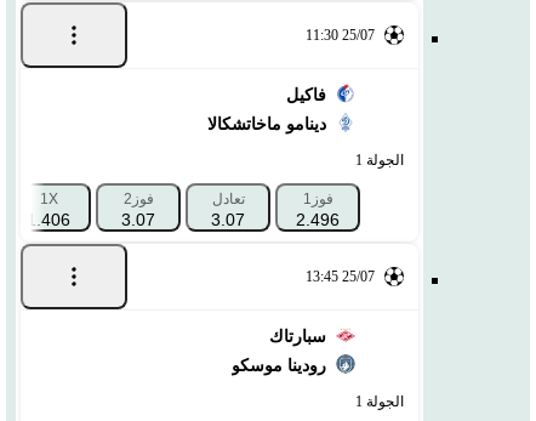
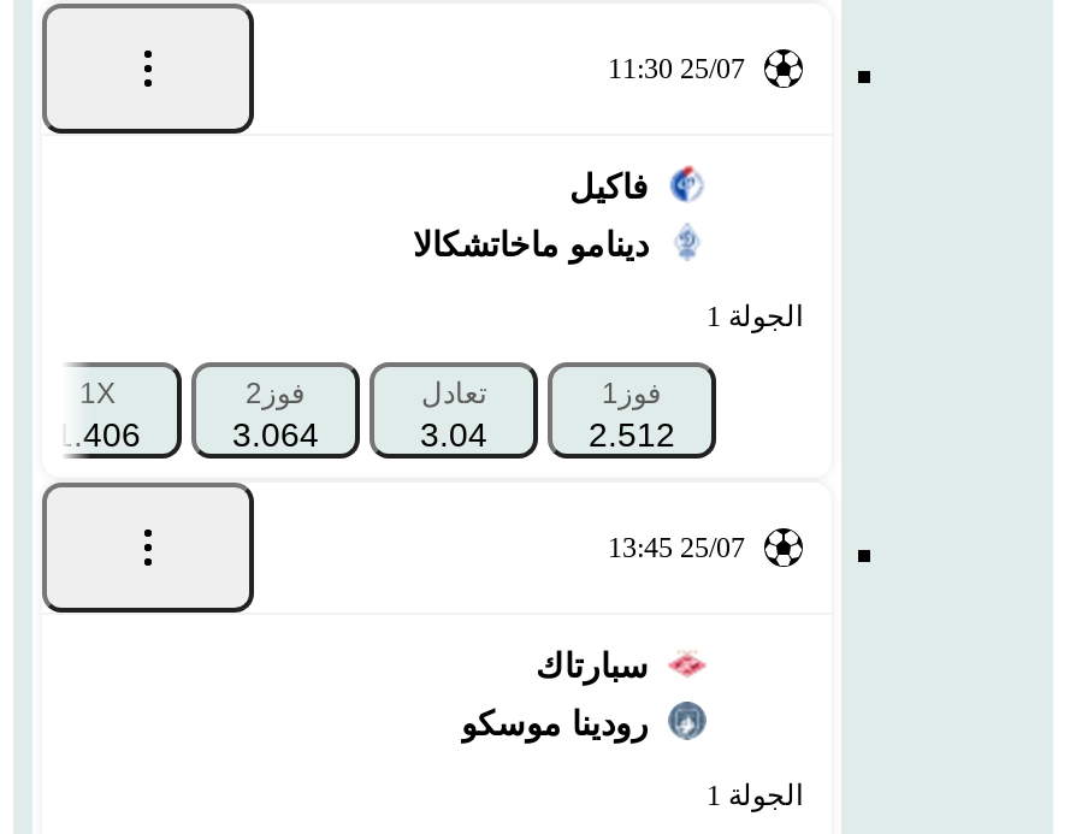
[121,210,155,229] 3.07 -> [232,415,319,454] 3.064
[211,210,245,229] 3.07 -> [420,415,487,454] 3.04
[296,210,340,229] 2.496 -> [589,415,675,454] 2.512

